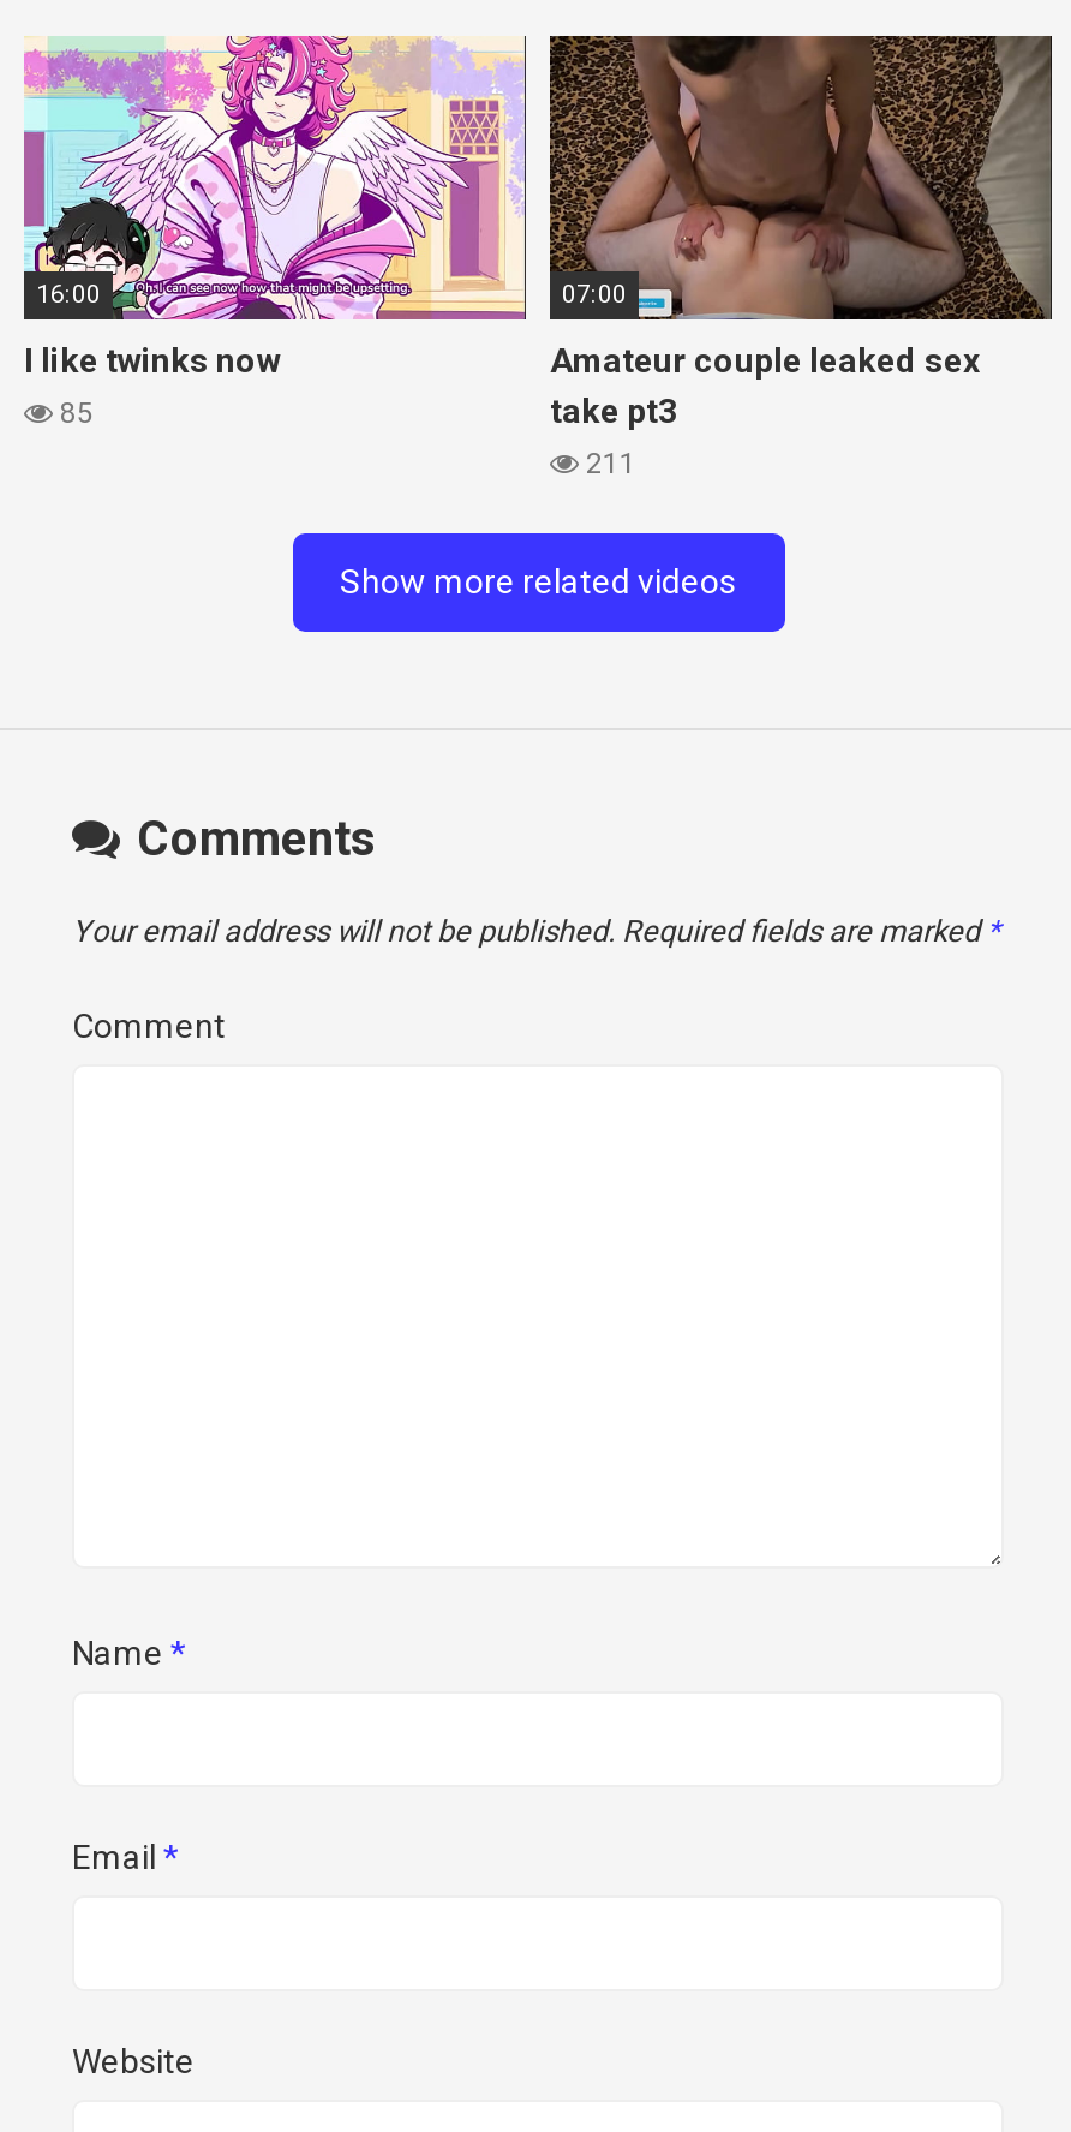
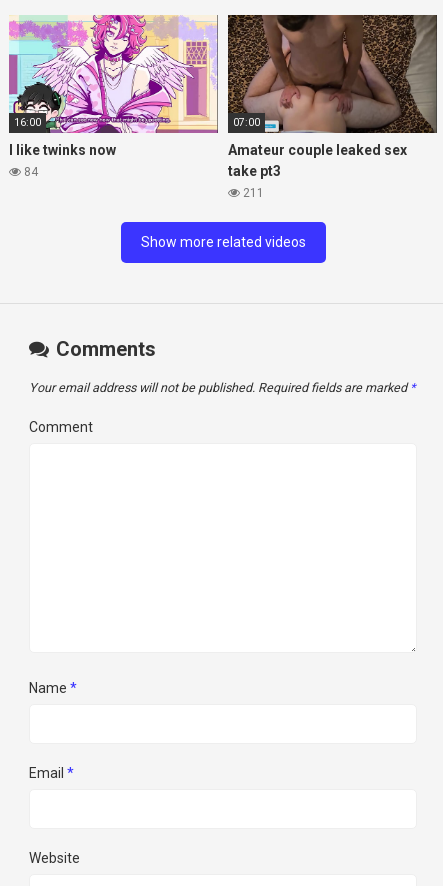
[53,395,94,429] 85 -> [21,164,38,178] 84

